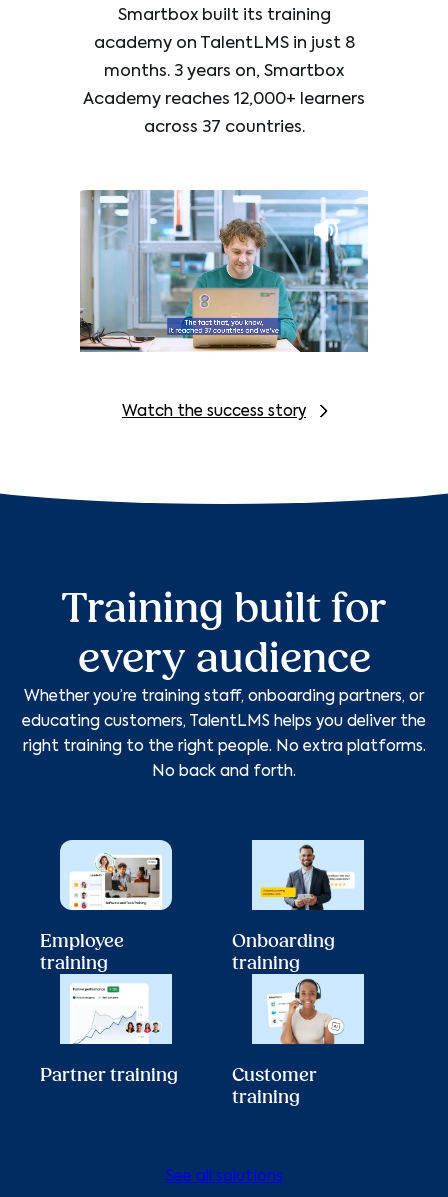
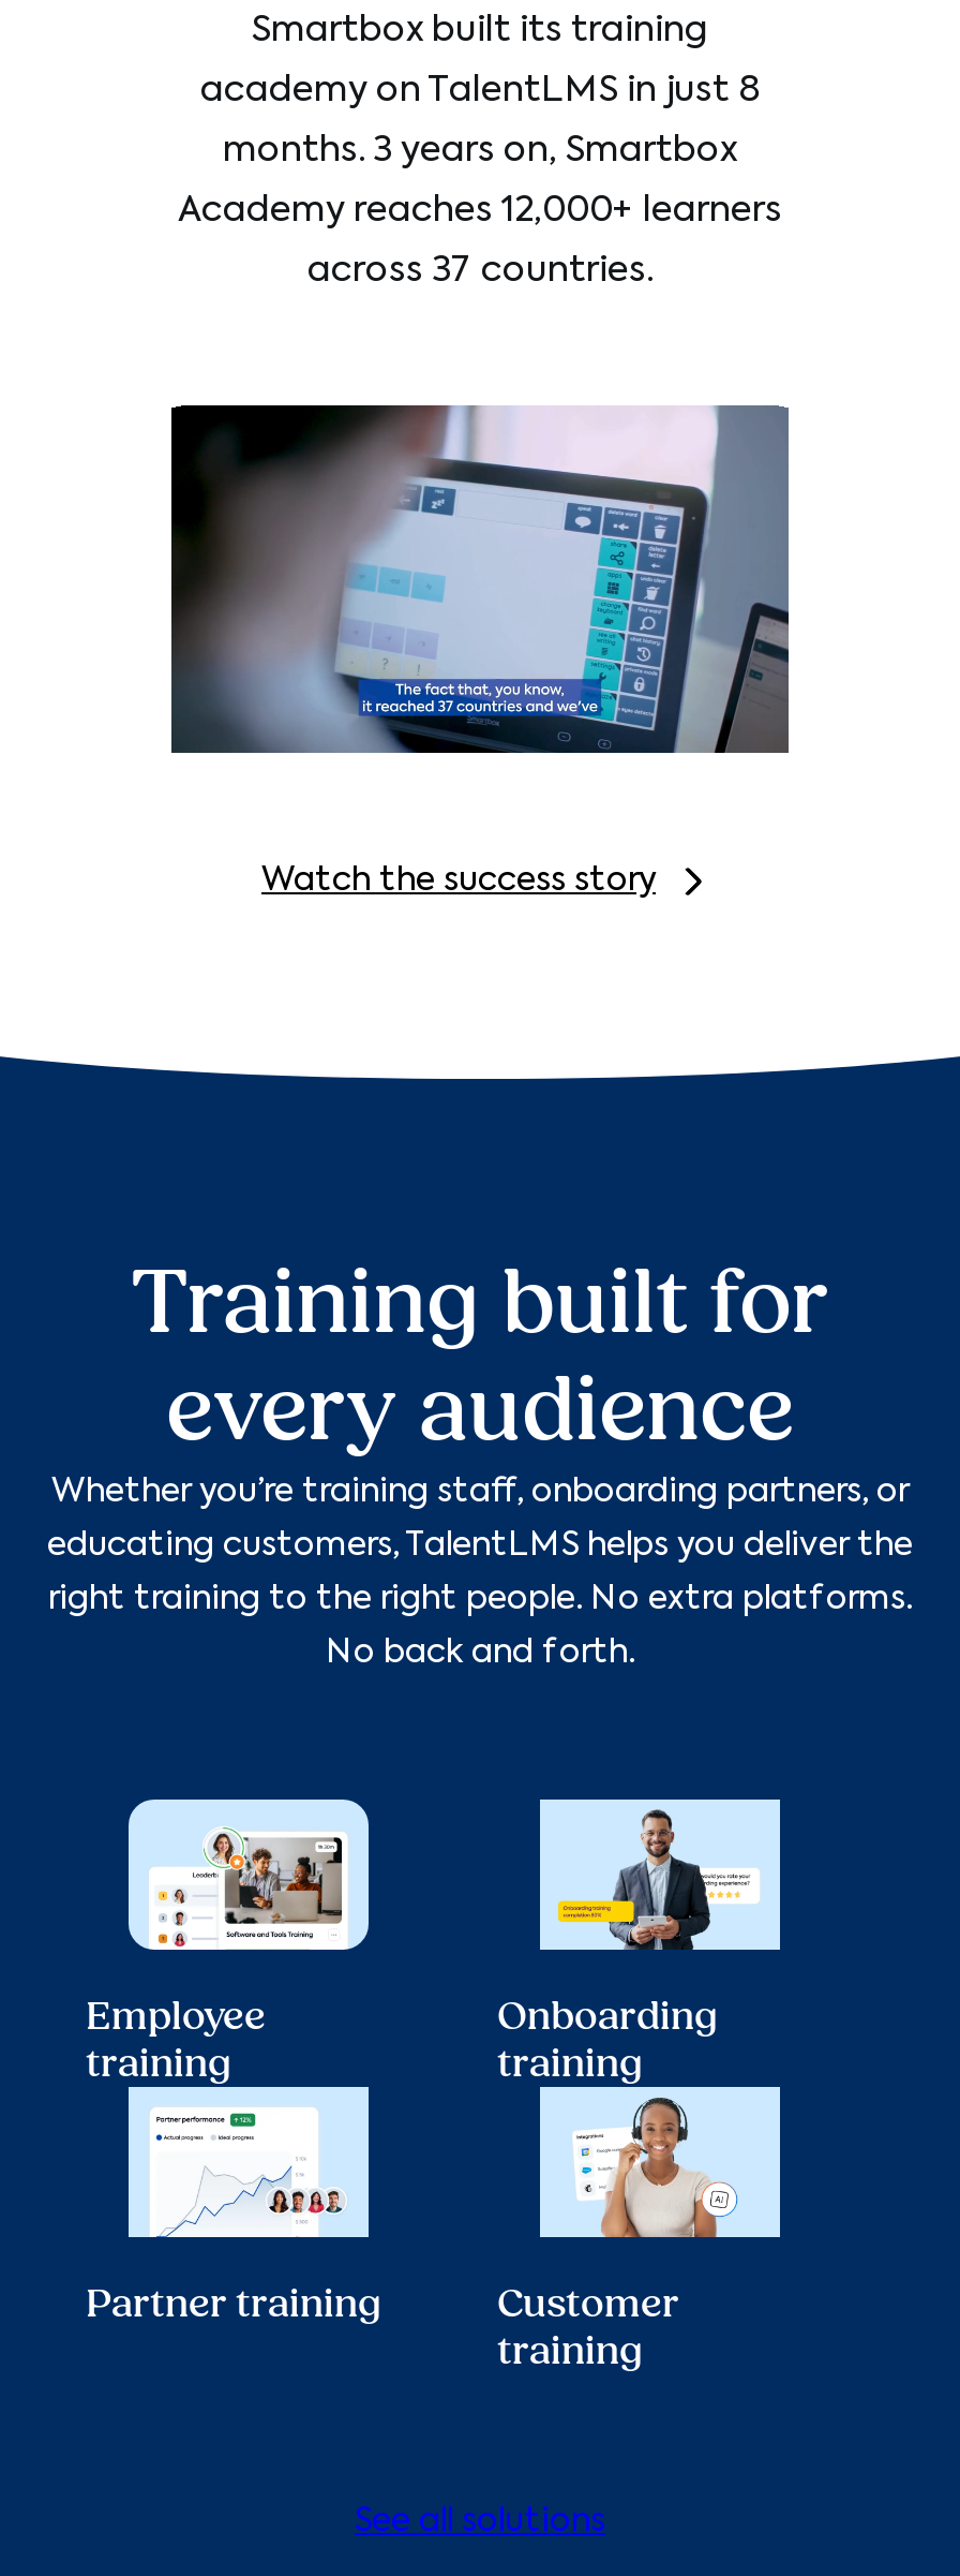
[79,189,368,353] [image] -> [169,402,791,754] [image]

